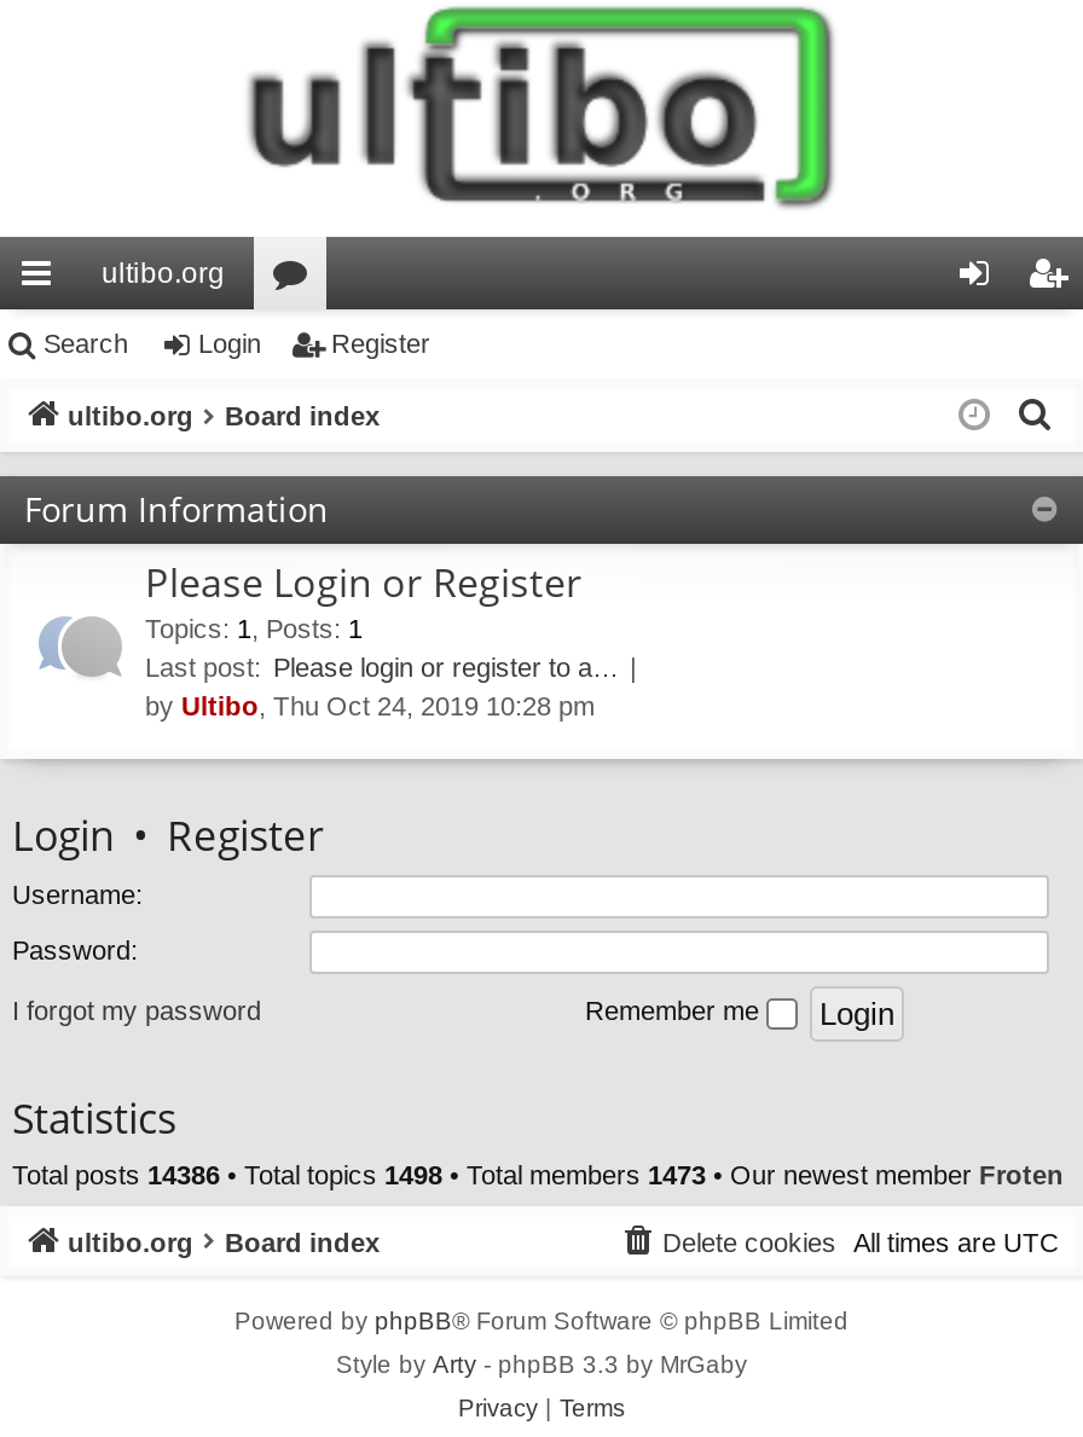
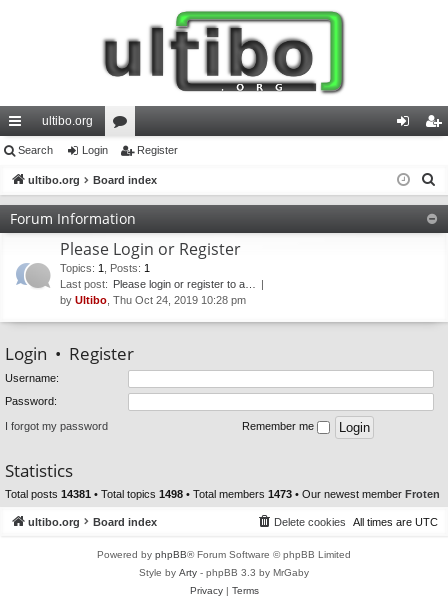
[12,1161,1064,1190] Total posts 14386 • Total topics 1498 • Total members 1473 • Our newest member Froten -> [5,488,440,500] Total posts 14381 • Total topics 1498 • Total members 1473 • Our newest member Froten

